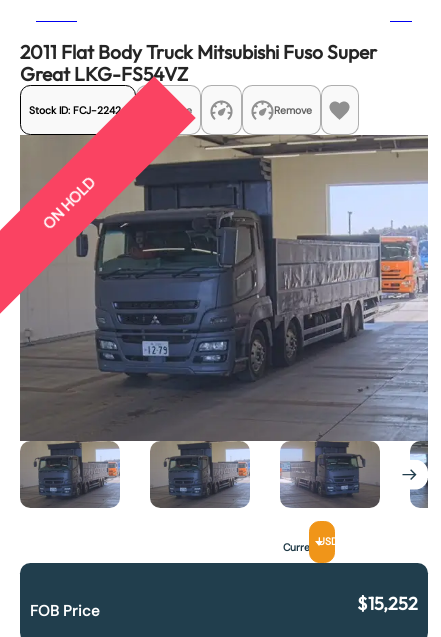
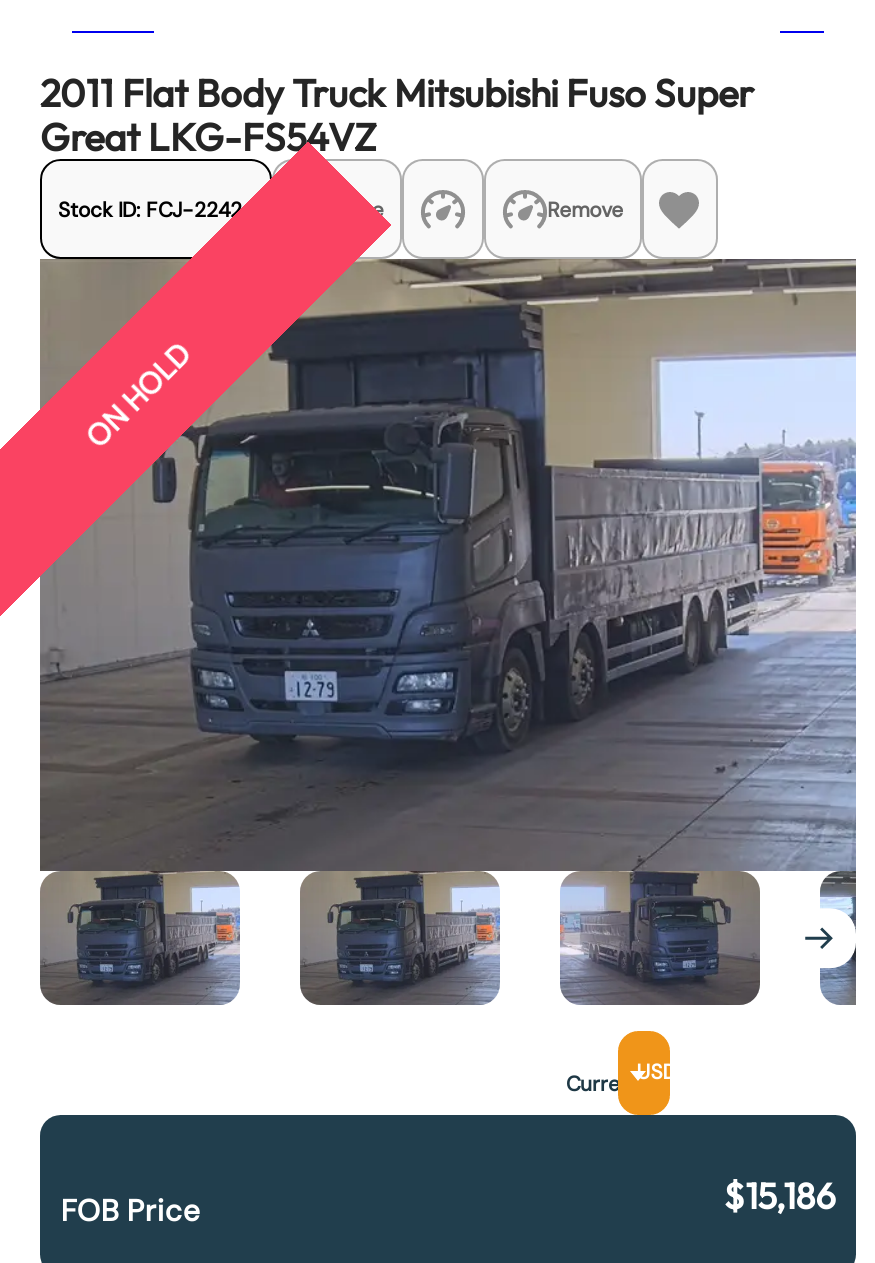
[357,592,418,615] $15,252 -> [723,1172,835,1218] $15,186

